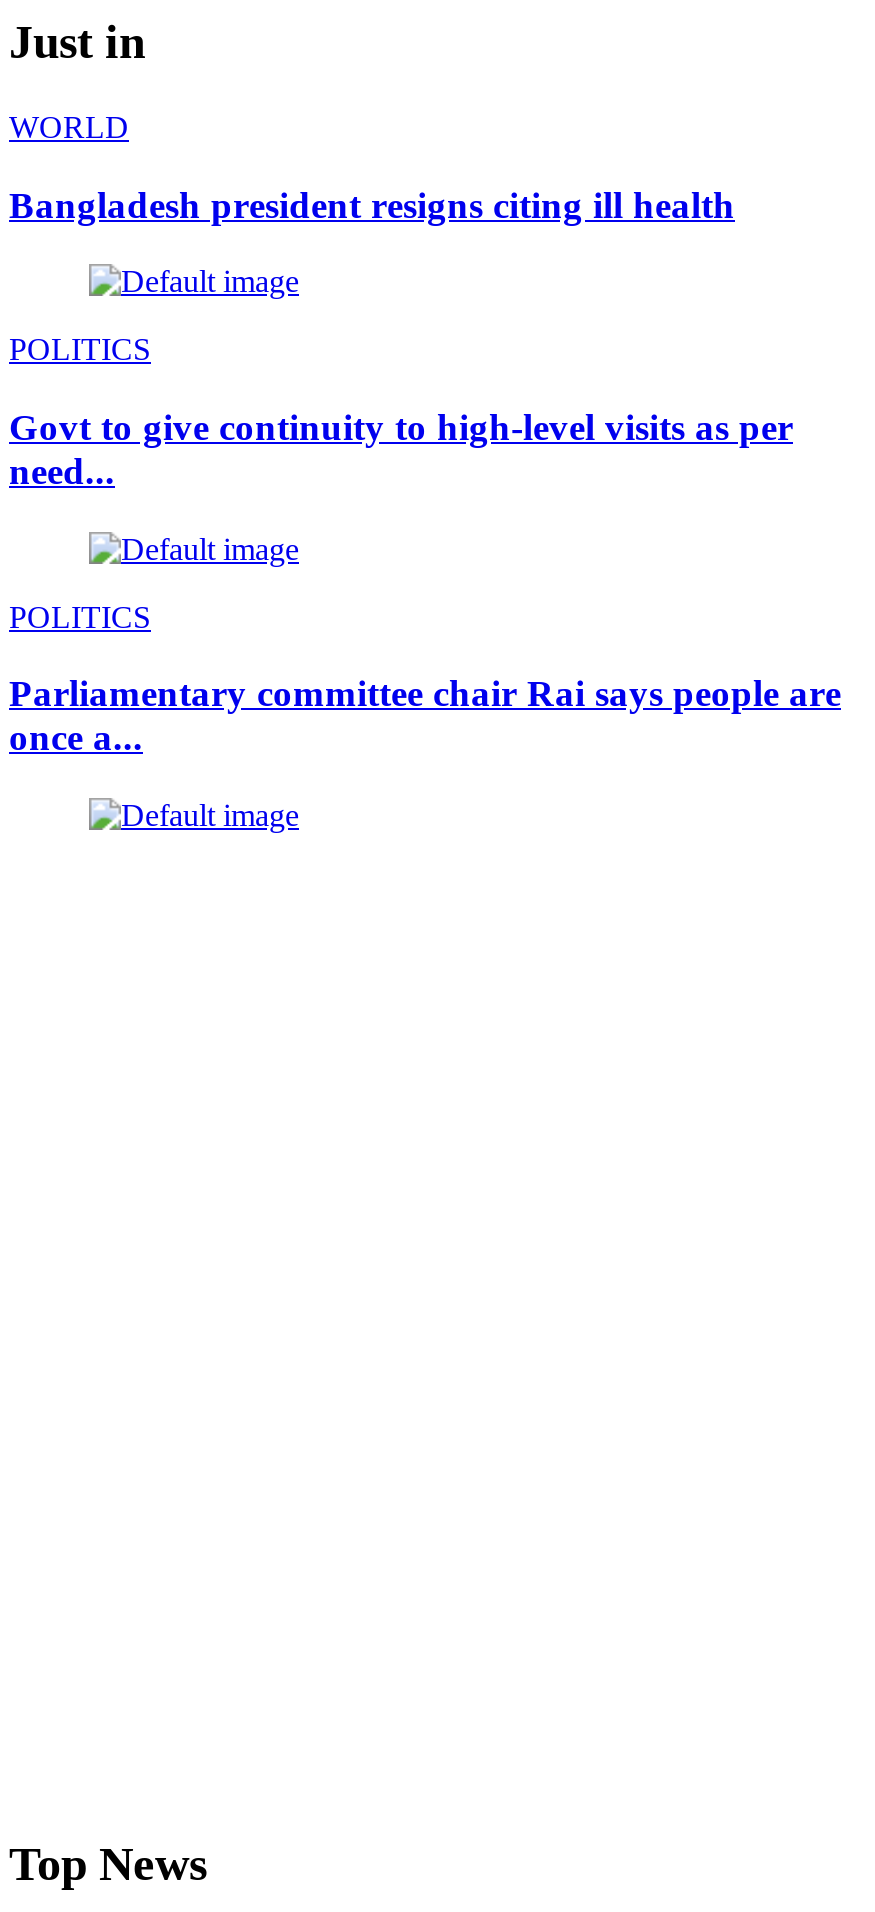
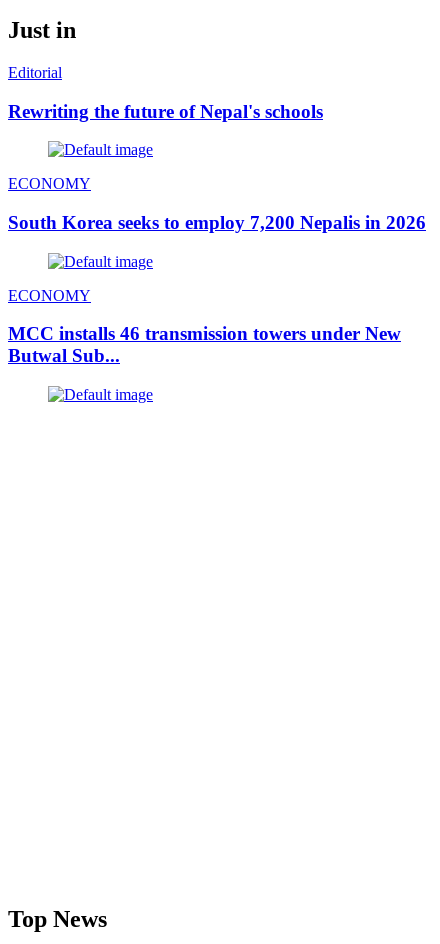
[9,110,129,144] WORLD -> [8,64,62,81] Editorial
[9,183,735,225] Bangladesh president resigns citing ill health -> [8,101,323,122] Rewriting the future of Nepal's schools
[9,333,151,367] POLITICS -> [8,175,91,192] ECONOMY
[9,406,793,492] Govt to give continuity to high-level visits as per | need... -> [8,212,426,233] South Korea seeks to employ 7,200 Nepalis in 2026
[9,600,151,634] POLITICS -> [8,287,91,304] ECONOMY
[9,673,841,759] Parliamentary committee chair Rai says people are | once a... -> [8,323,401,366] MCC installs 46 transmission towers under New | Butwal Sub...

